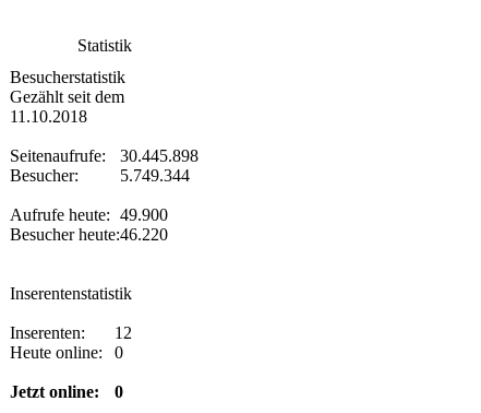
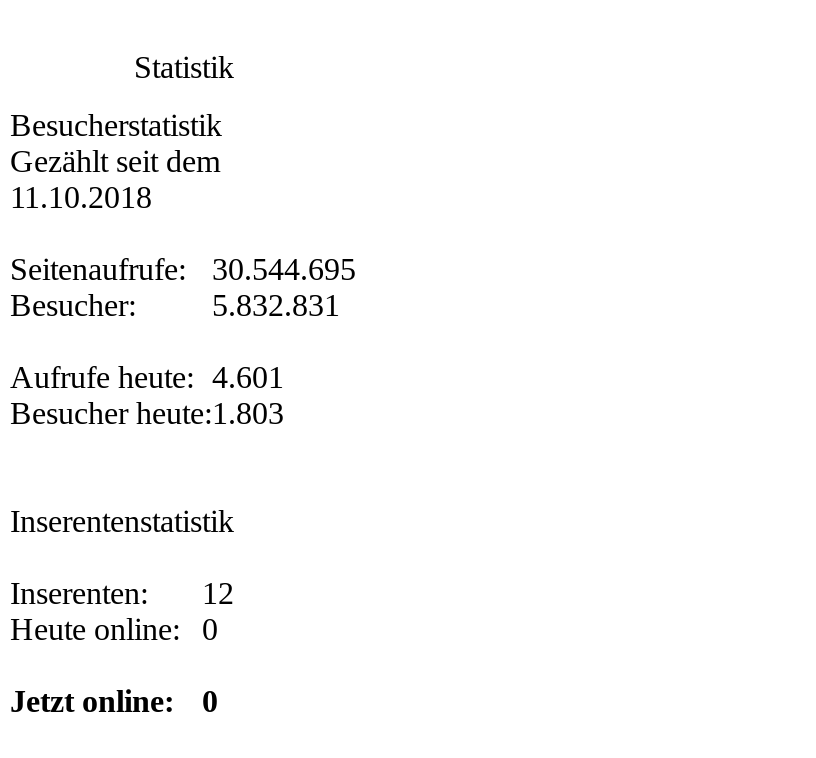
[10,146,199,165] Seitenaufrufe: 30.445.898 -> [10,252,356,286] Seitenaufrufe: 30.544.695
[120,166,190,185] 5.749.344 -> [212,288,340,322] 5.832.831
[10,205,168,224] Aufrufe heute: 49.900 -> [10,360,284,394] Aufrufe heute: 4.601
[10,225,168,244] Besucher heute: 46.220 -> [10,396,284,430] Besucher heute: 1.803

